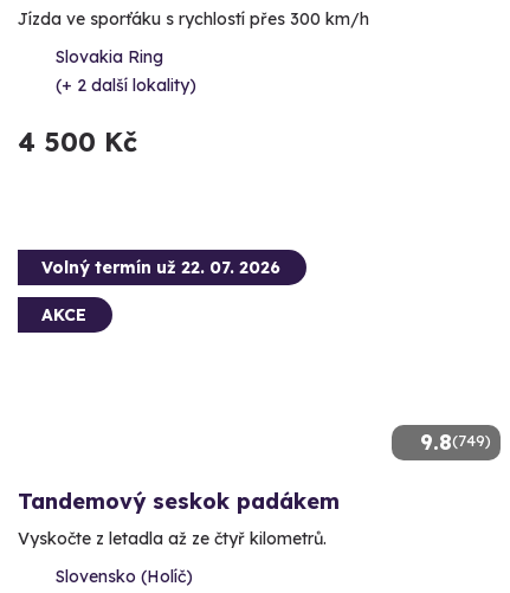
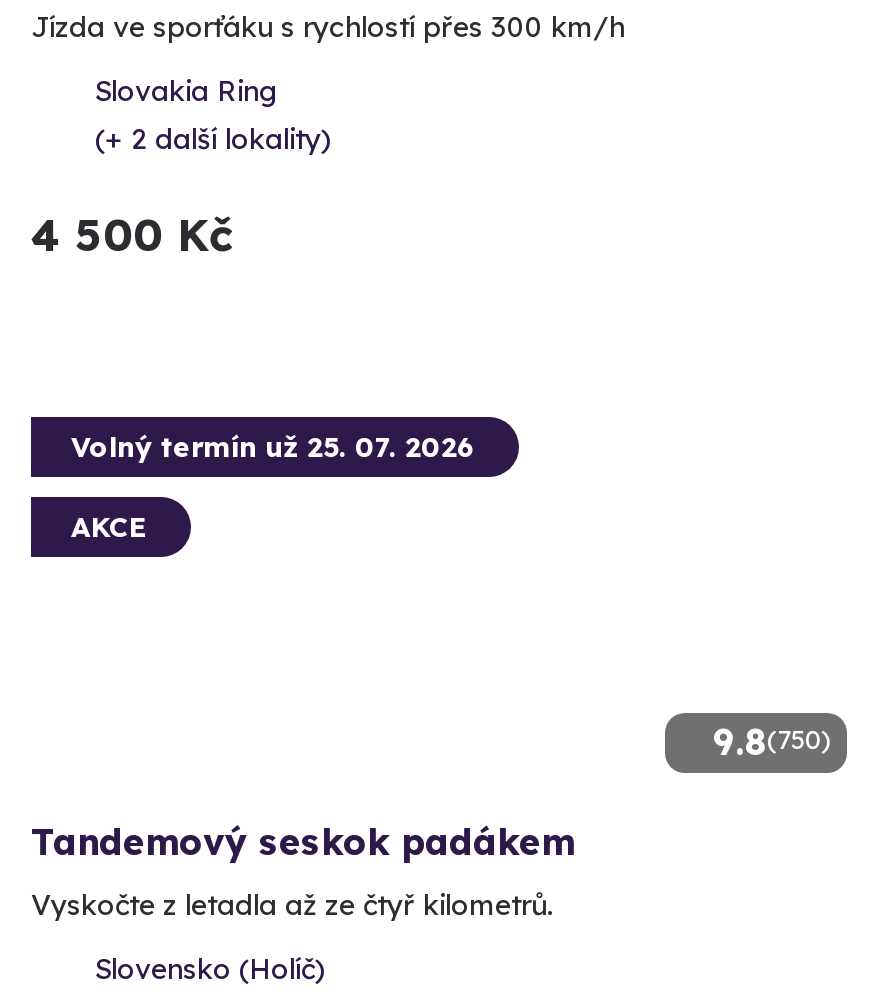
[41,256,280,278] Volný termín už 22. 07. 2026 -> [71,428,475,464] Volný termín už 25. 07. 2026
[420,428,491,455] 9.8(749) -> [713,718,831,764] 9.8(750)

